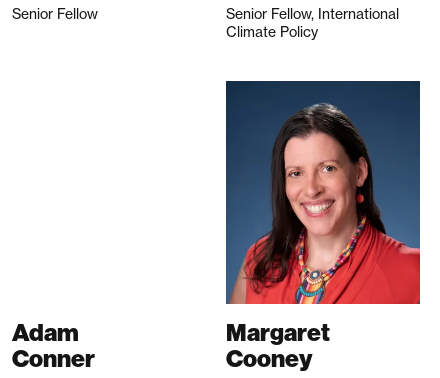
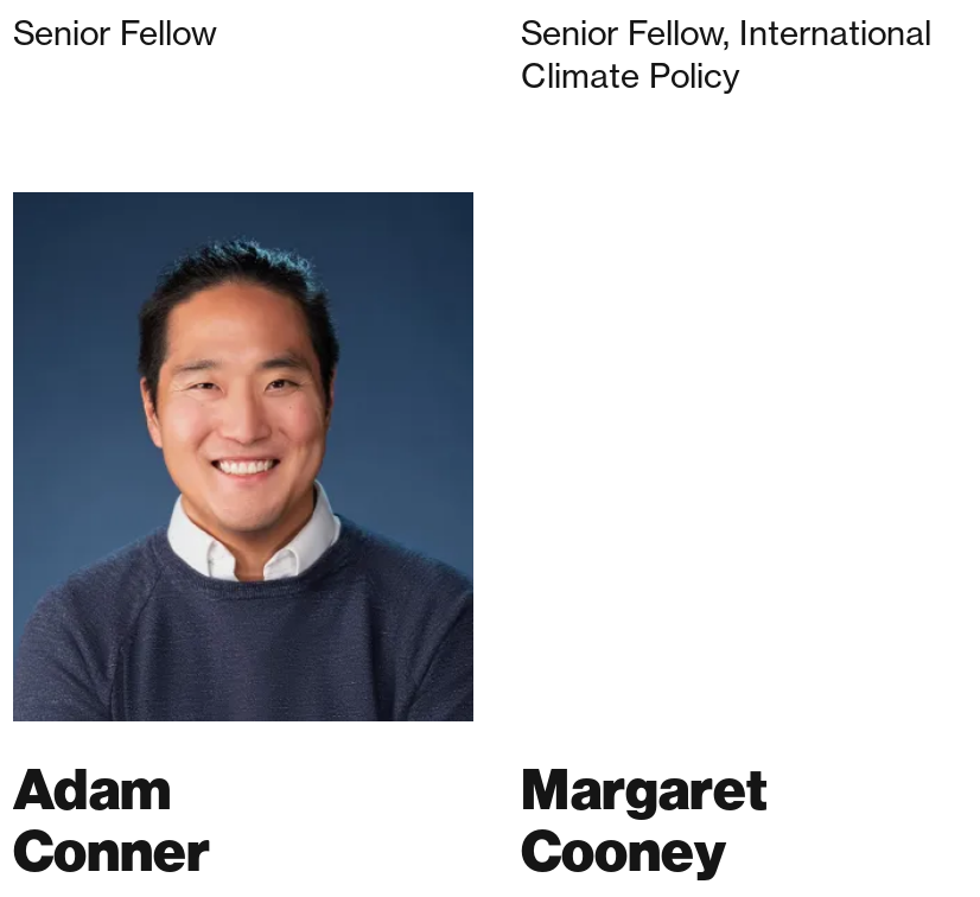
none -> [11,190,476,724] [image]
[225,80,421,305] [image] -> none

